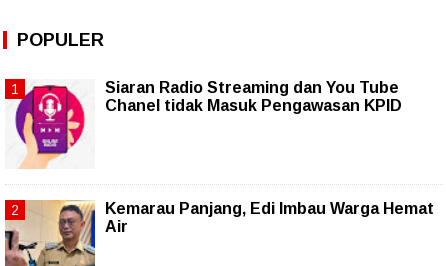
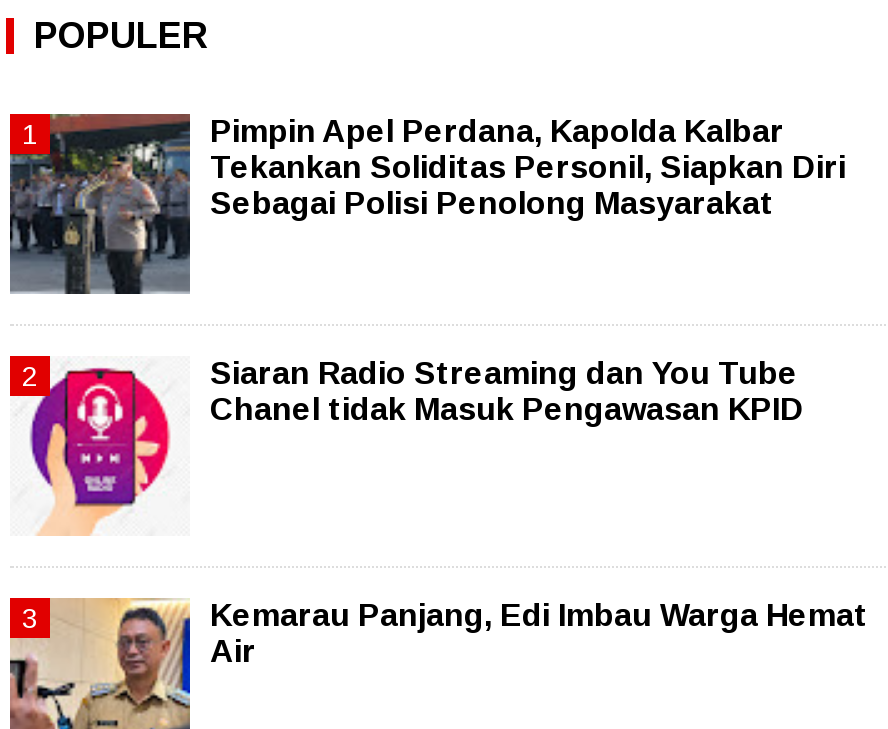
none -> [8,111,846,295] [image] | Pimpin Apel Perdana, Kapolda Kalbar | Tekankan Soliditas Personil, Siapkan Diri | Sebagai Polisi Penolong Masyarakat

